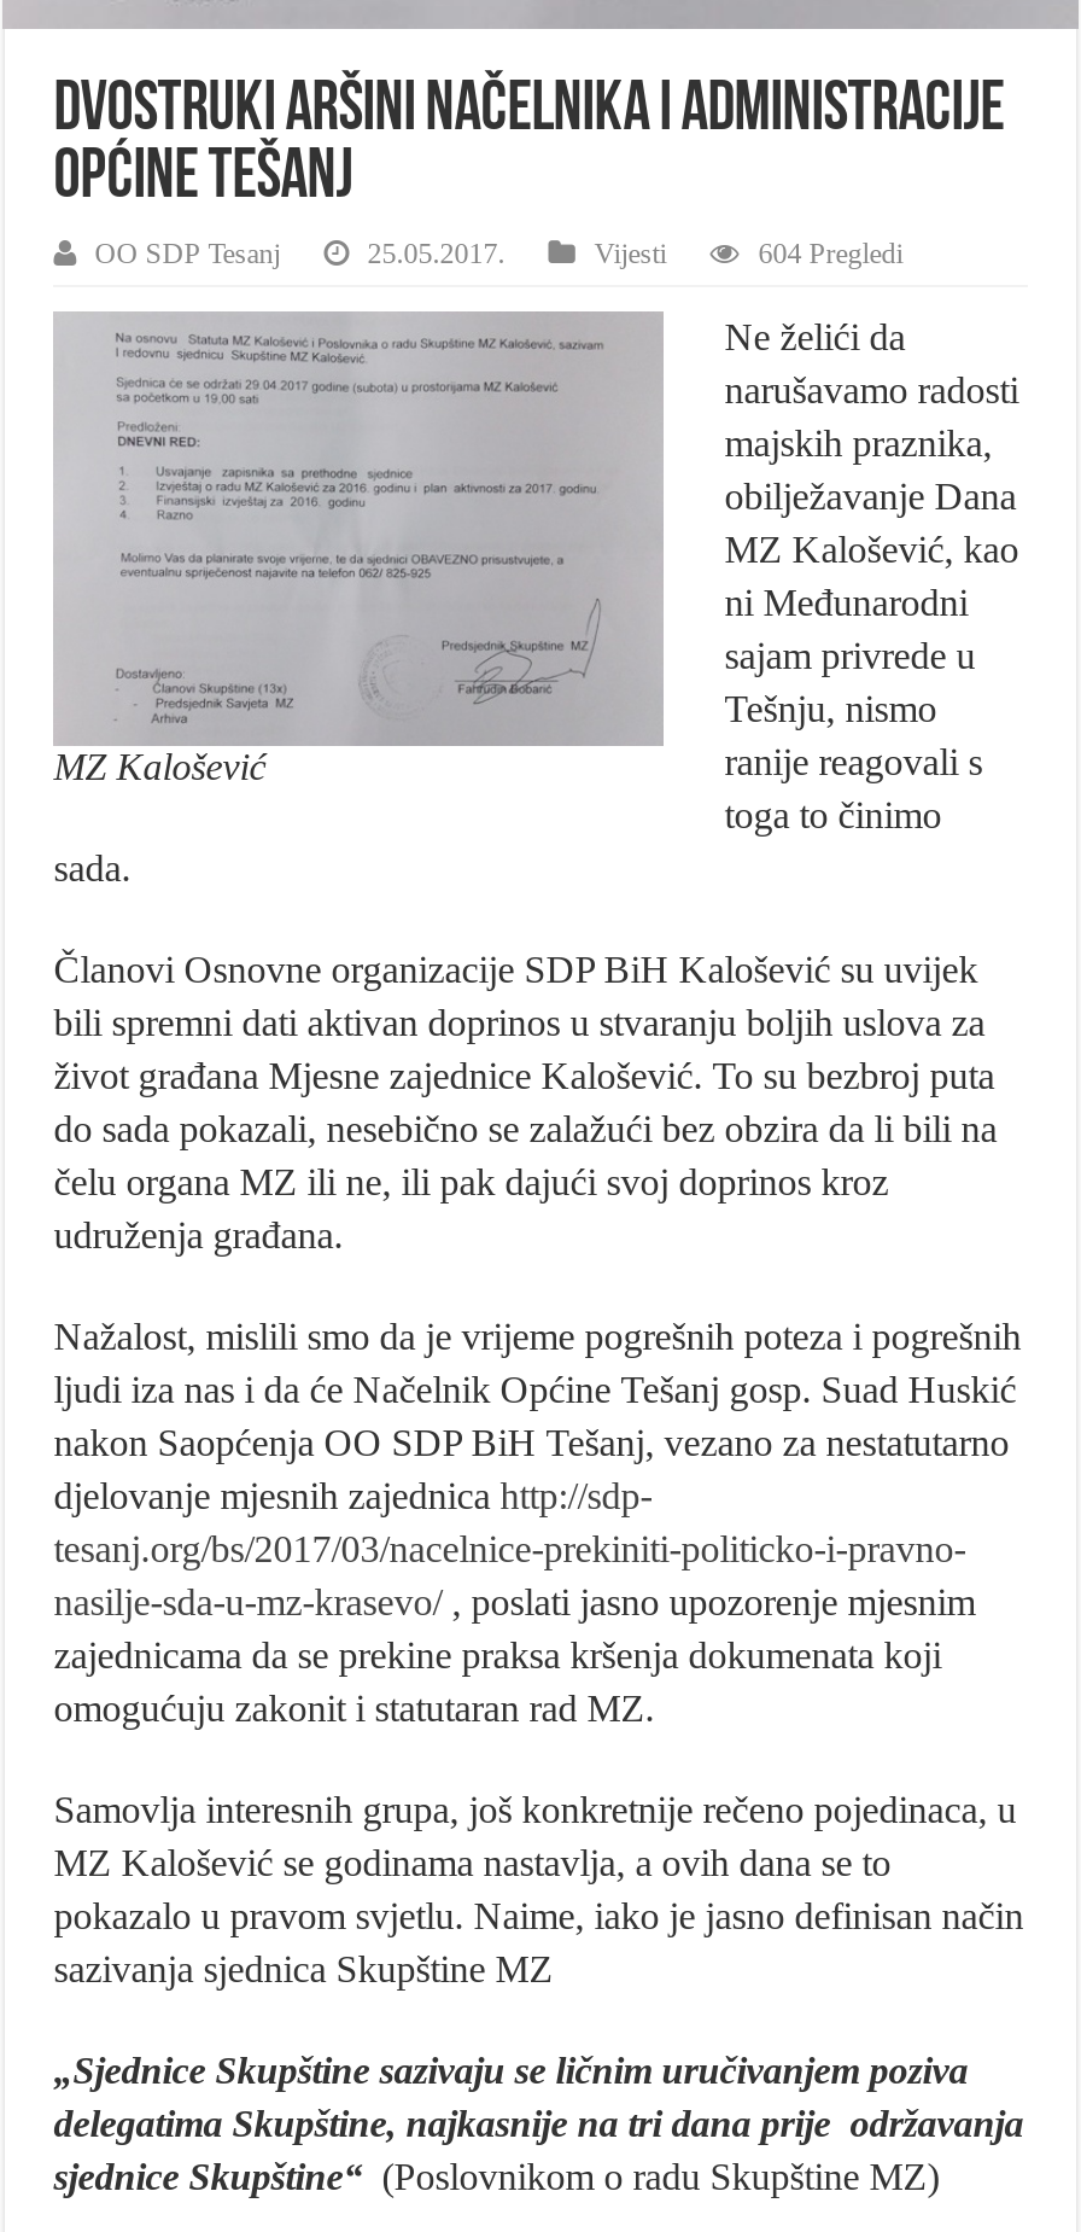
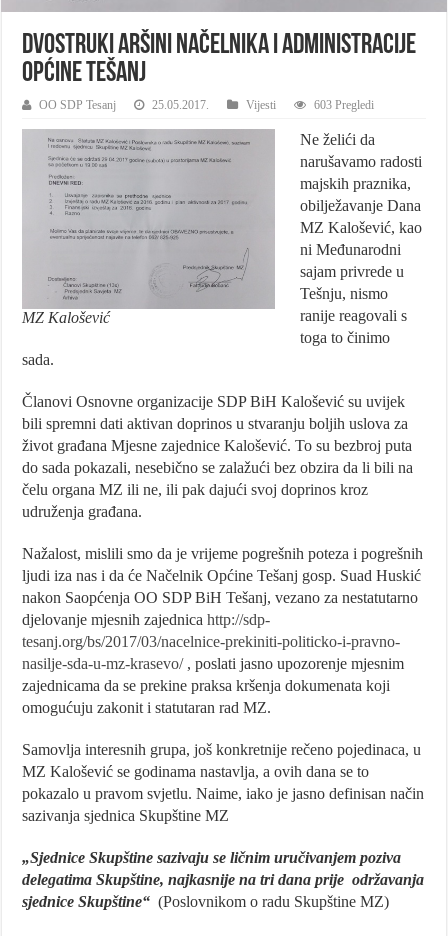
[758,236,903,269] 604 Pregledi -> [314,98,374,112] 603 Pregledi

